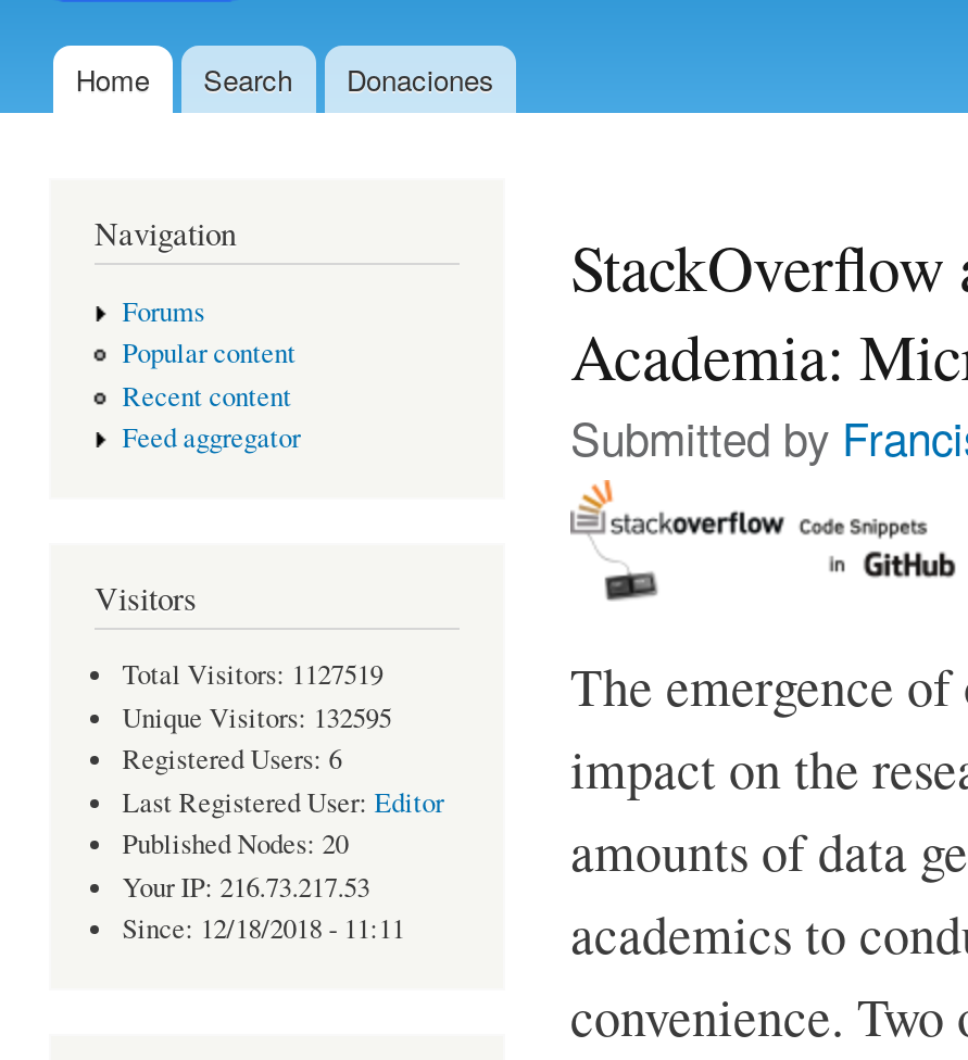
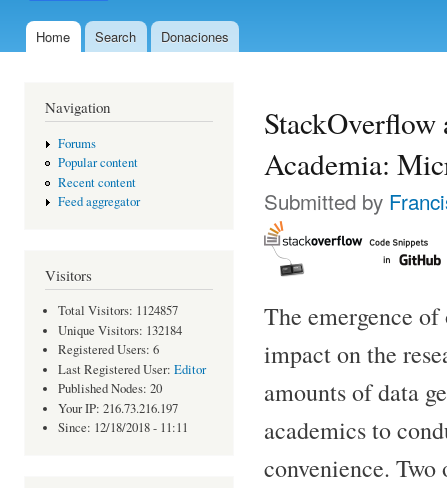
[122,656,383,693] Total Visitors: 1127519 -> [58,302,178,319] Total Visitors: 1124857
[122,699,392,736] Unique Visitors: 132595 -> [58,322,182,339] Unique Visitors: 132184
[122,869,370,906] Your IP: 216.73.217.53 -> [58,400,178,417] Your IP: 216.73.216.197

